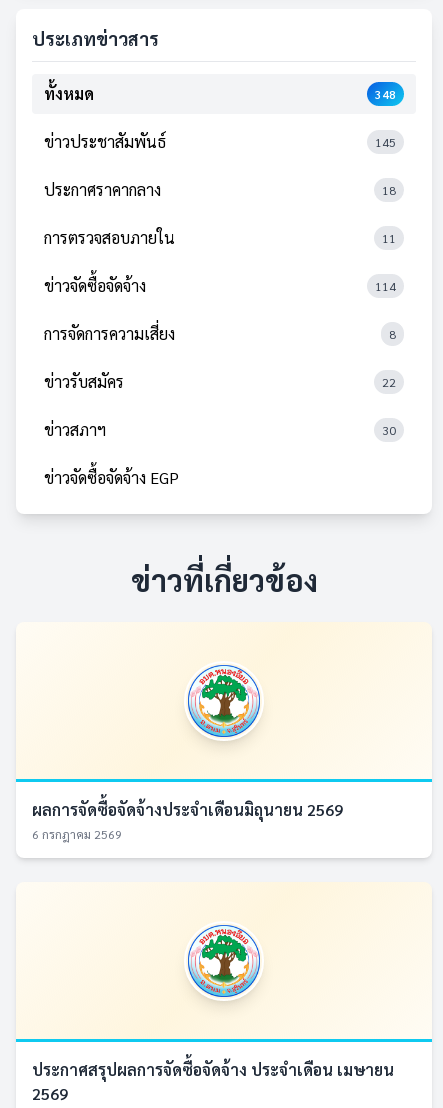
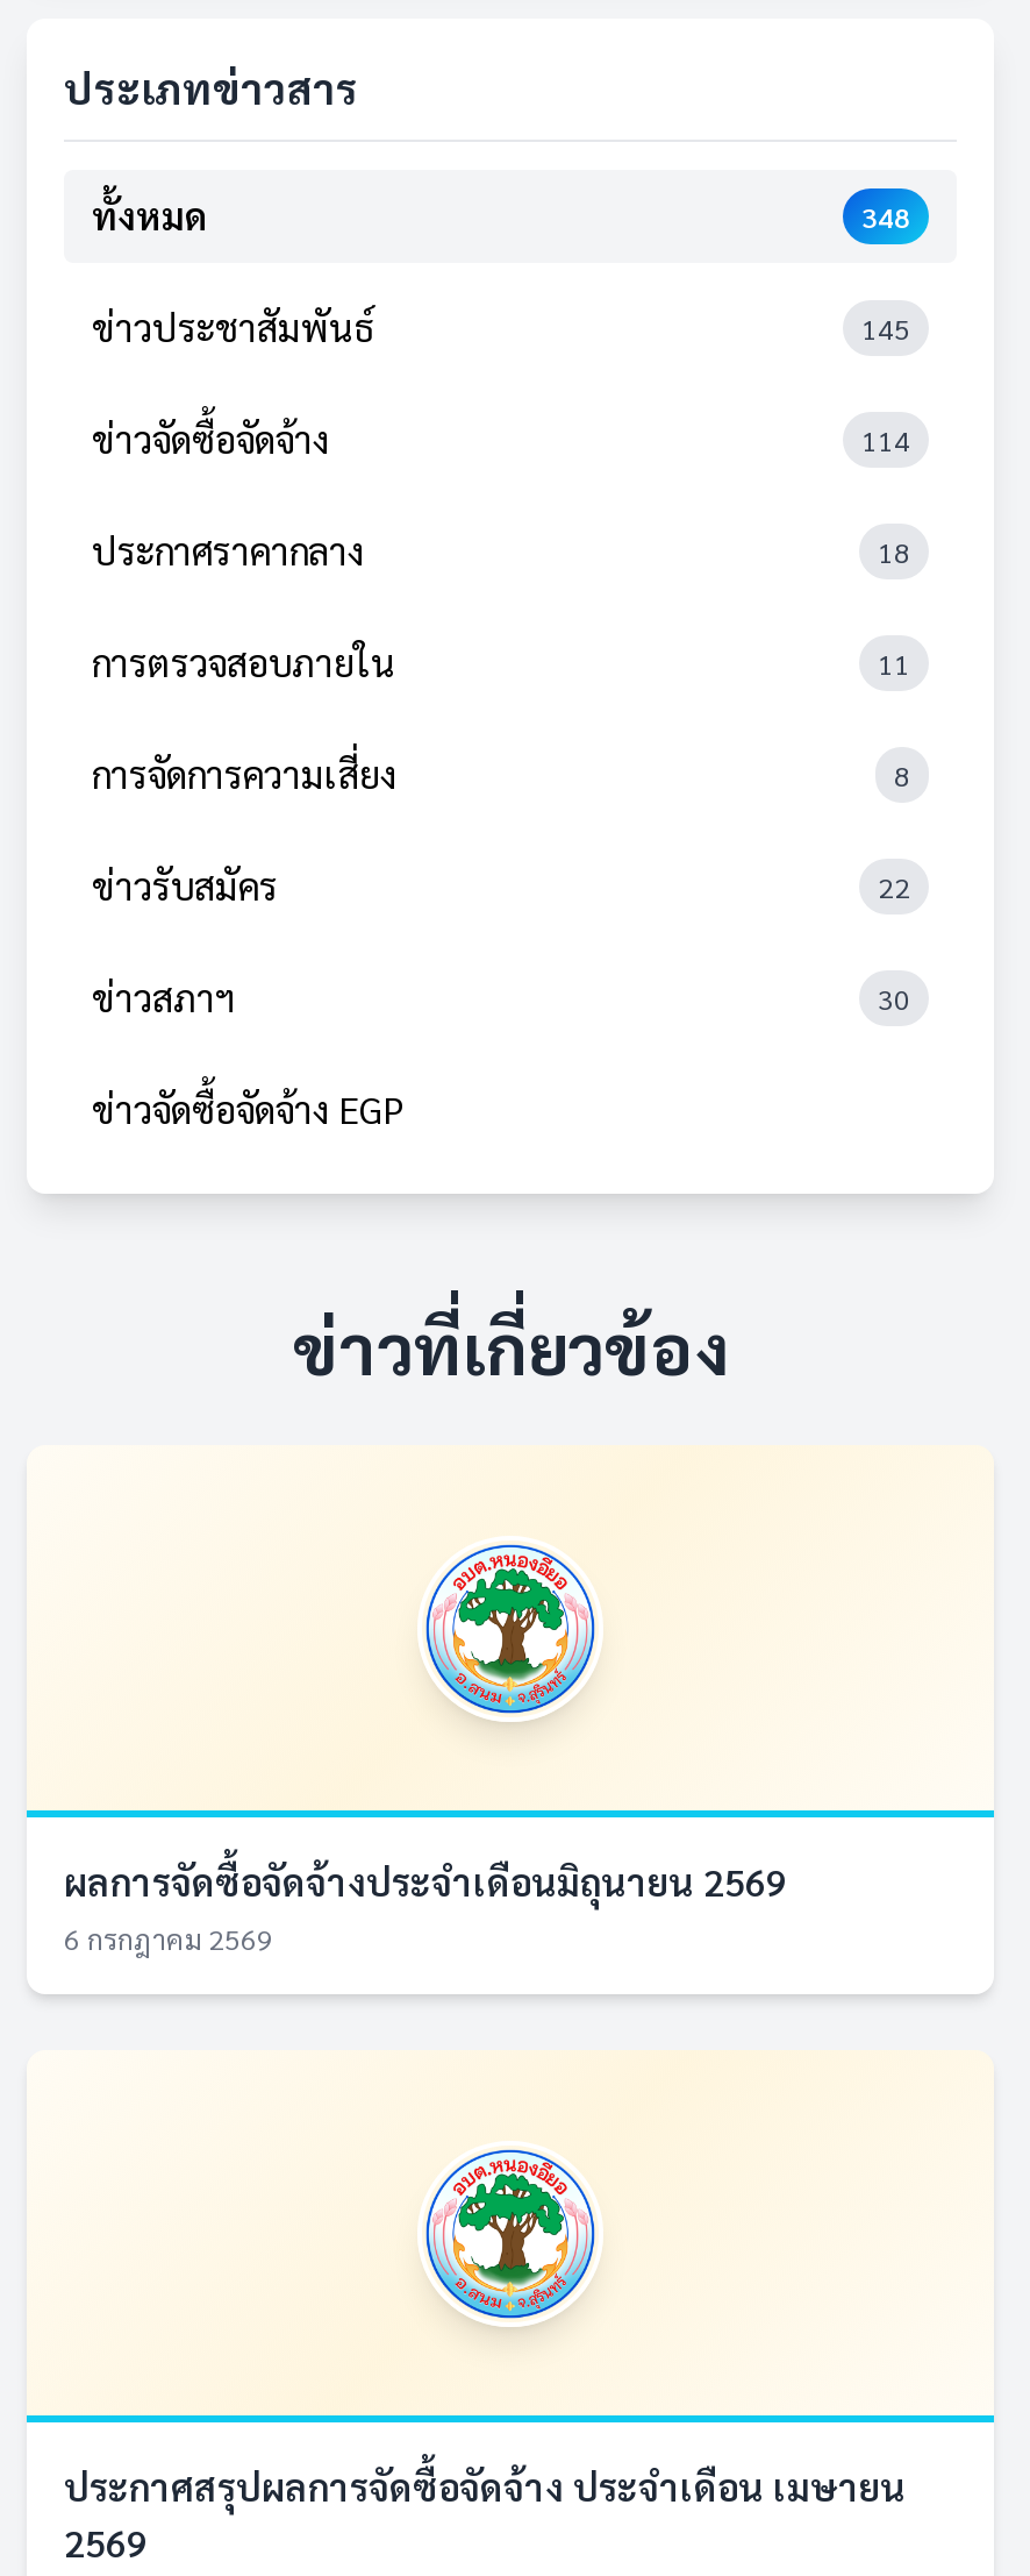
moved [44,179,396,248] -> [92,526,910,686]: ประกาศราคากลาง | 18 | การตรวจสอบภายใน | 11
moved [44,275,396,296] -> [92,414,910,463]: ข่าวจัดซื้อจัดจ้าง | 114

